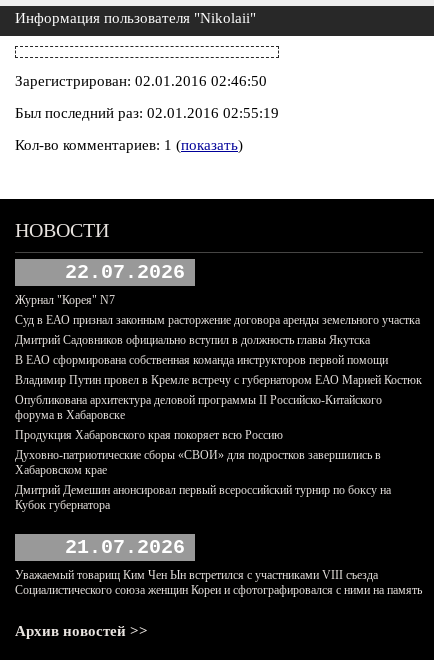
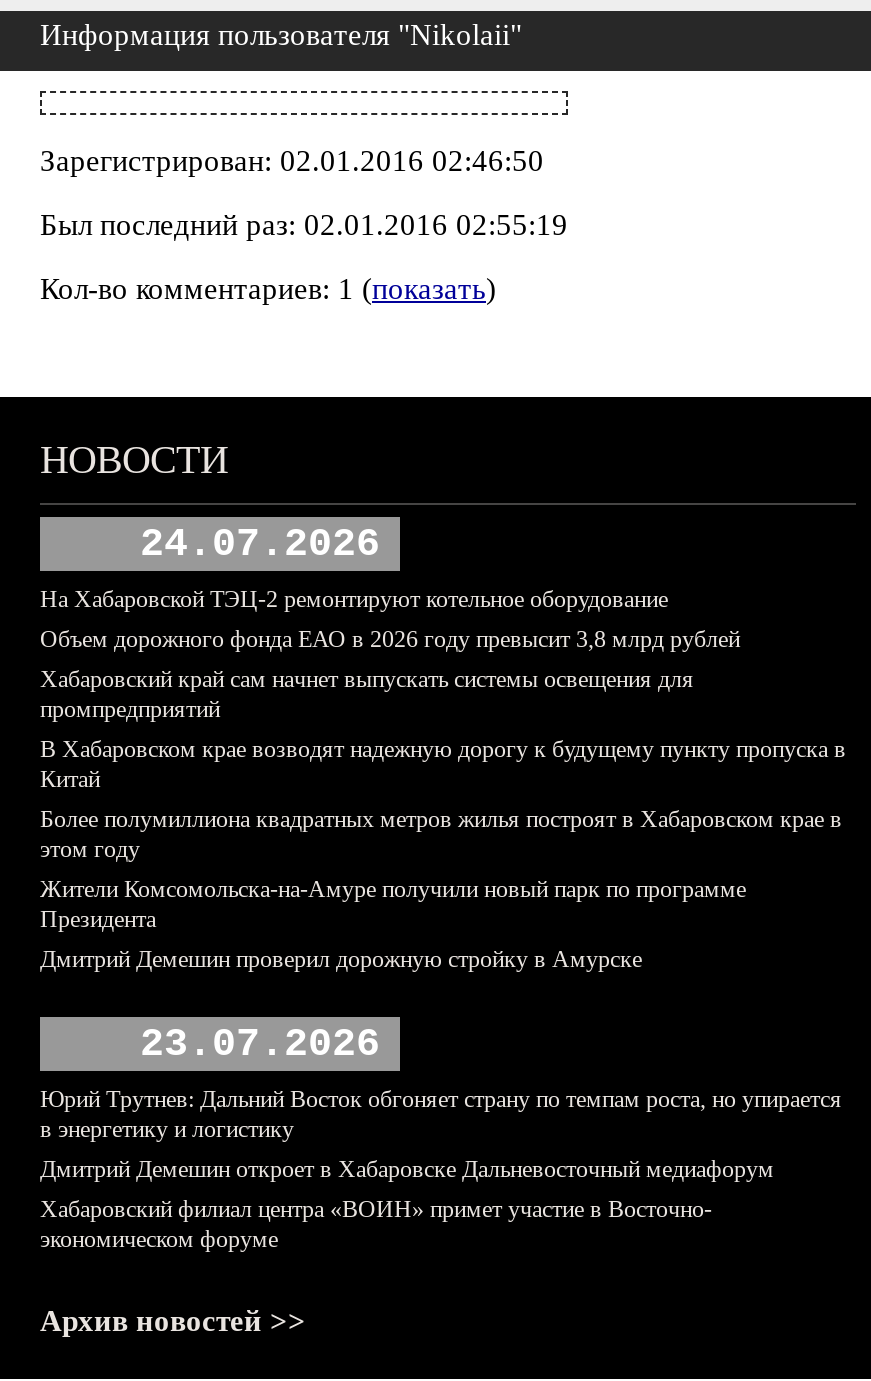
[15,261,422,512] 22.07.2026 | Журнал "Корея" N7 | Суд в ЕАО признал законным расторжение договора аренды земельного участка | Дмитрий Садовников официально вступил в должность главы Якутска | В ЕАО сформирована собственная команда инструкторов первой помощи | Владимир Путин провел в Кремле встречу с губернатором ЕАО Марией Костюк | Опубликована архитектура деловой программы II Российско-Китайского | форума в Хабаровске | Продукция Хабаровского края покоряет всю Россию | Духовно-патриотические сборы «СВОИ» для подростков завершились в | Хабаровском крае | Дмитрий Демешин анонсировал первый всероссийский турнир по боксу на | Кубок губернатора -> [40,521,846,973] 24.07.2026 | На Хабаровской ТЭЦ-2 ремонтируют котельное оборудование | Объем дорожного фонда ЕАО в 2026 году превысит 3,8 млрд рублей | Хабаровский край сам начнет выпускать системы освещения для | промпредприятий | В Хабаровском крае возводят надежную дорогу к будущему пункту пропуска в | Китай | Более полумиллиона квадратных метров жилья построят в Хабаровском крае в | этом году | Жители Комсомольска-на-Амуре получили новый парк по программе | Президента | Дмитрий Демешин проверил дорожную стройку в Амурске
[15,536,422,597] 21.07.2026 | Уважаемый товарищ Ким Чен Ын встретился с участниками VIII съезда | Социалистического союза женщин Кореи и сфотографировался с ними на память -> [40,1021,842,1253] 23.07.2026 | Юрий Трутнев: Дальний Восток обгоняет страну по темпам роста, но упирается | в энергетику и логистику | Дмитрий Демешин откроет в Хабаровске Дальневосточный медиафорум | Хабаровский филиал центра «ВОИН» примет участие в Восточно- | экономическом форуме

